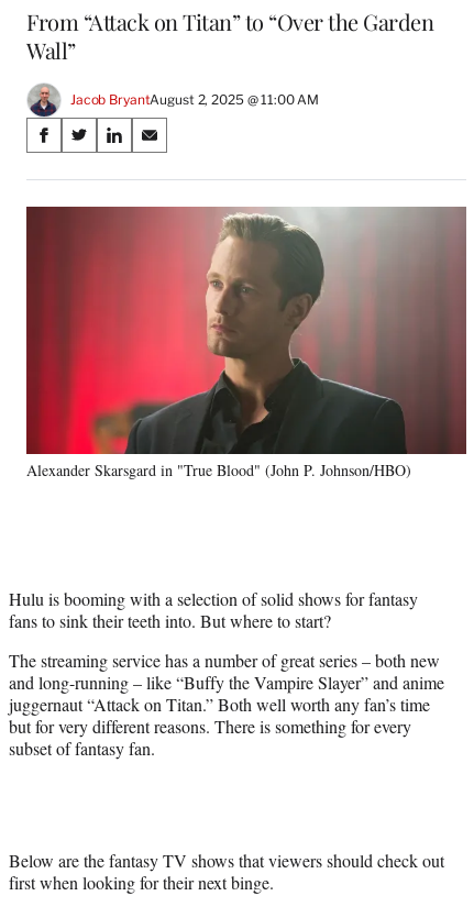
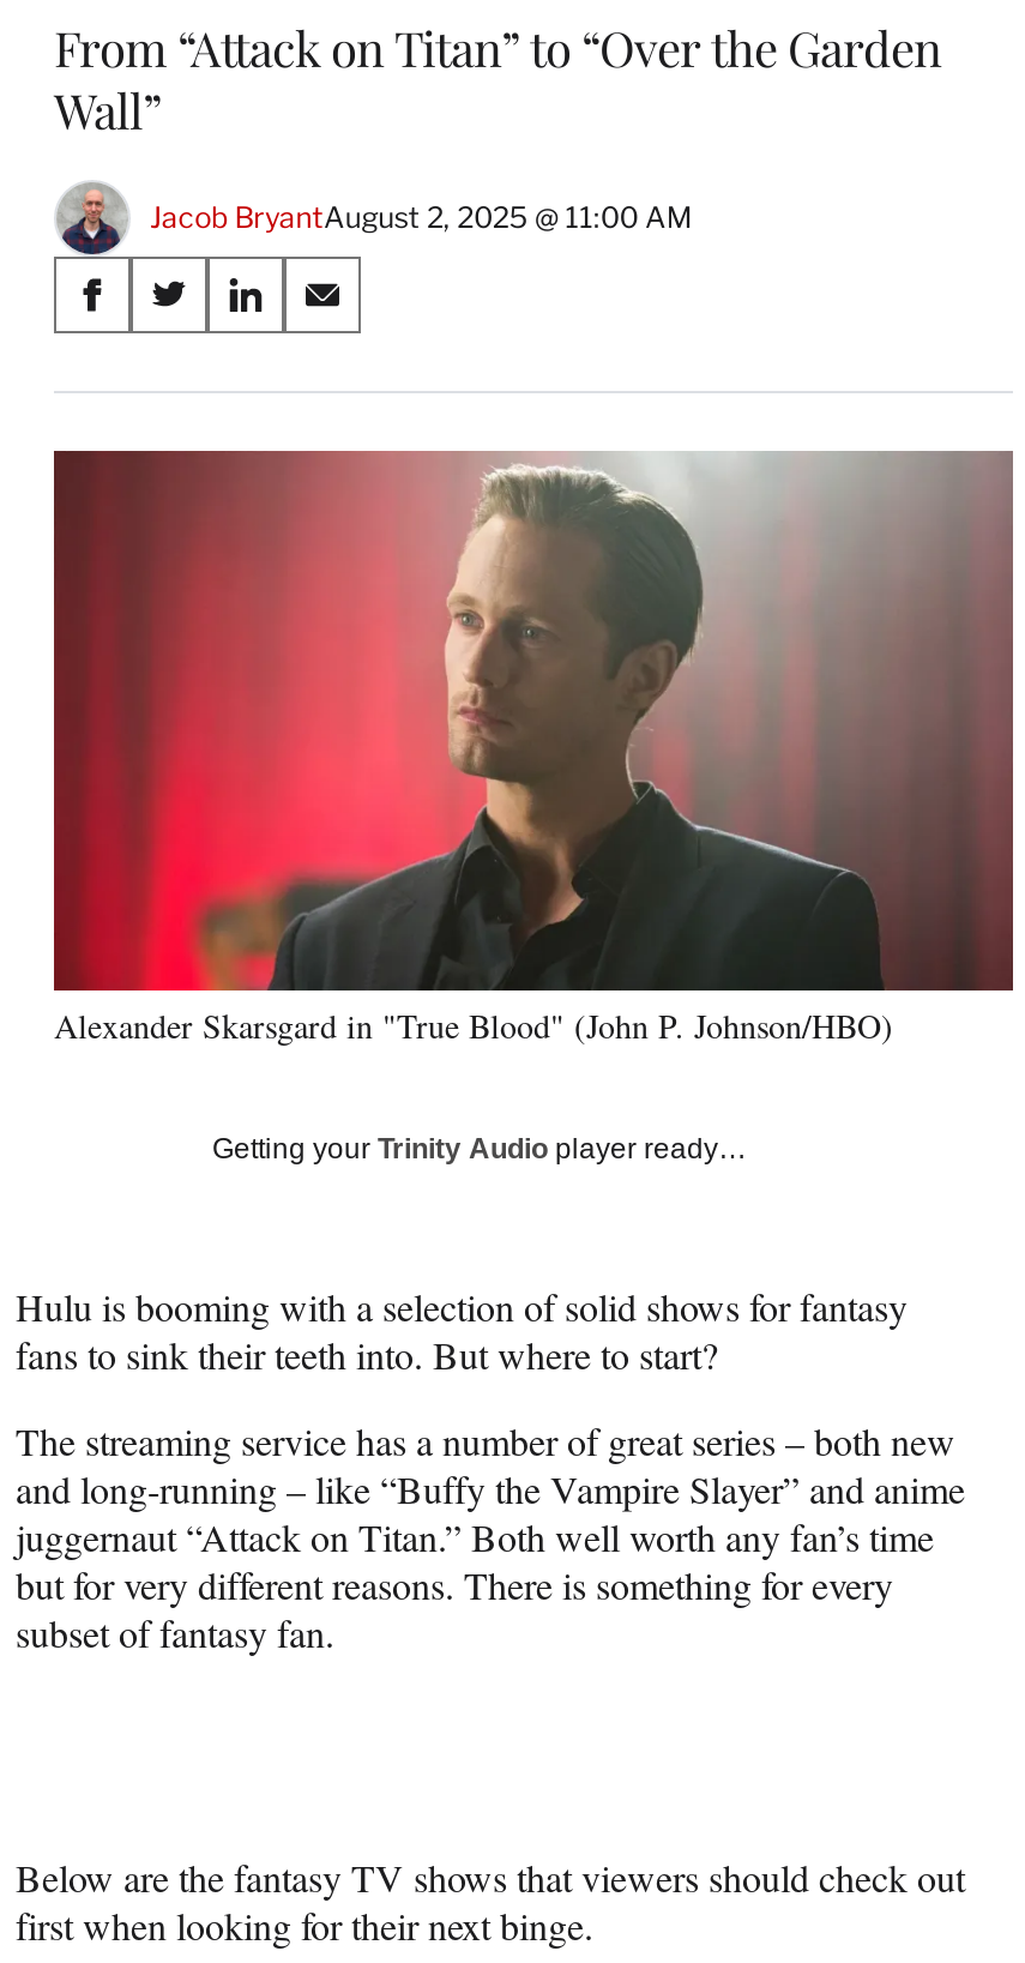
none -> [212,1131,747,1164] Getting your Trinity Audio player ready…

